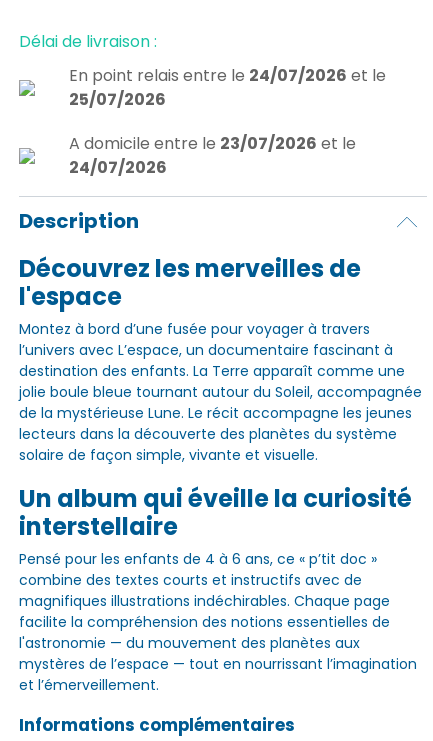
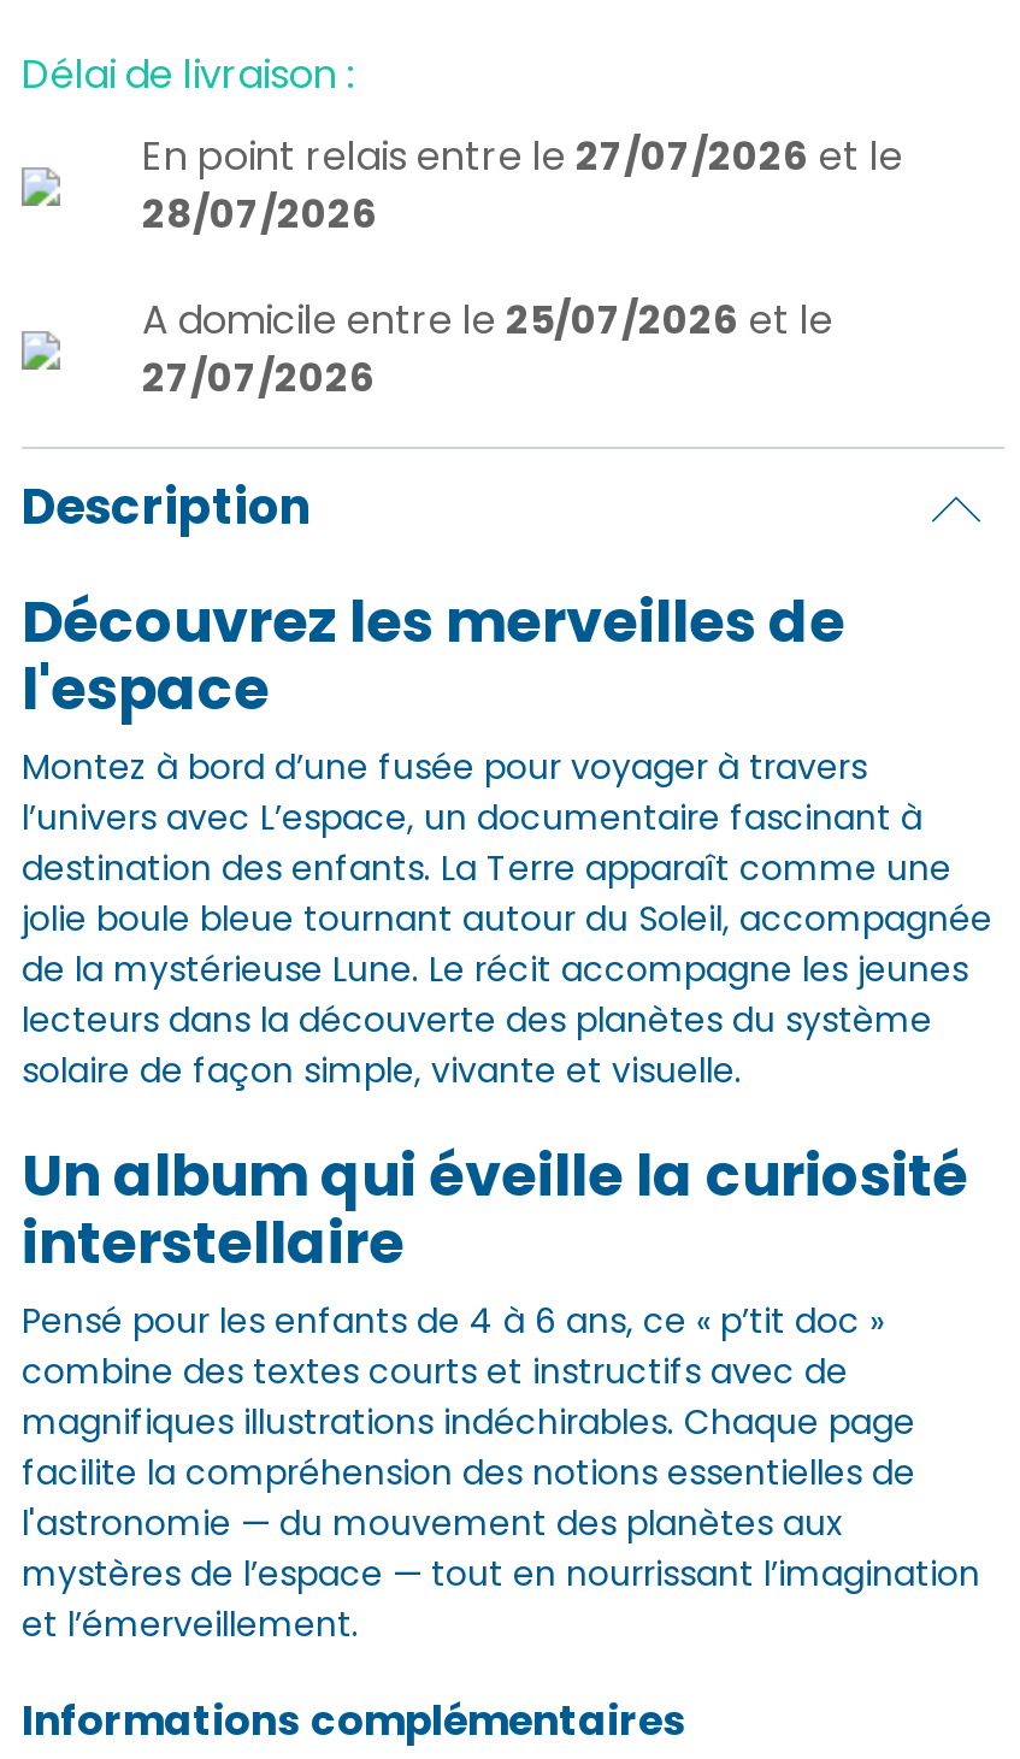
[69,64,386,87] En point relais entre le 24/07/2026 et le -> [142,128,903,183] En point relais entre le 27/07/2026 et le
[69,88,166,111] 25/07/2026 -> [142,186,378,241] 28/07/2026
[69,132,356,155] A domicile entre le 23/07/2026 et le -> [142,292,833,347] A domicile entre le 25/07/2026 et le
[69,156,167,179] 24/07/2026 -> [142,349,376,405] 27/07/2026

